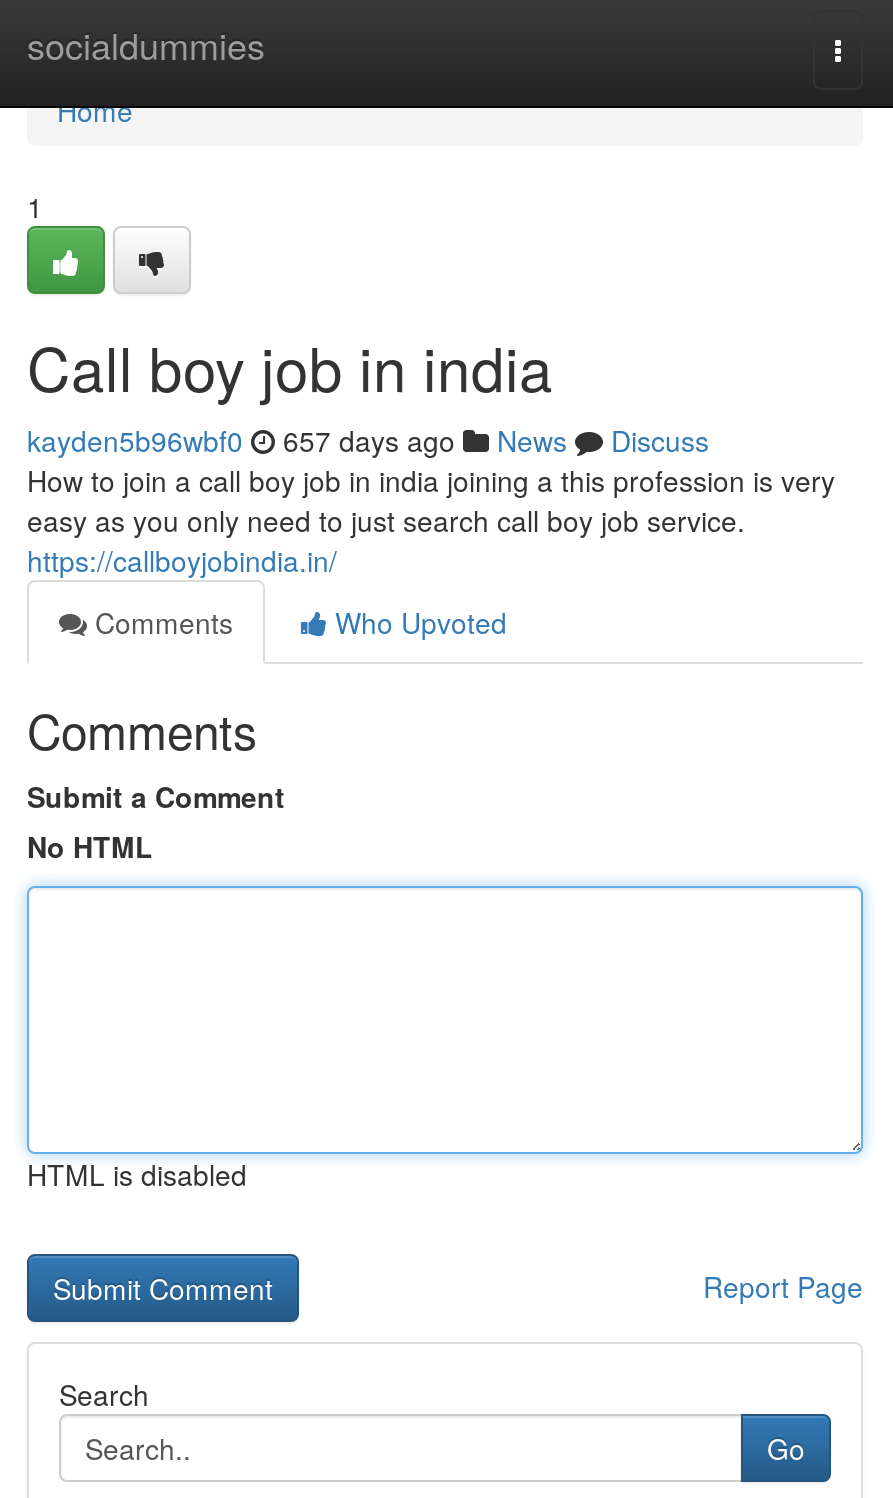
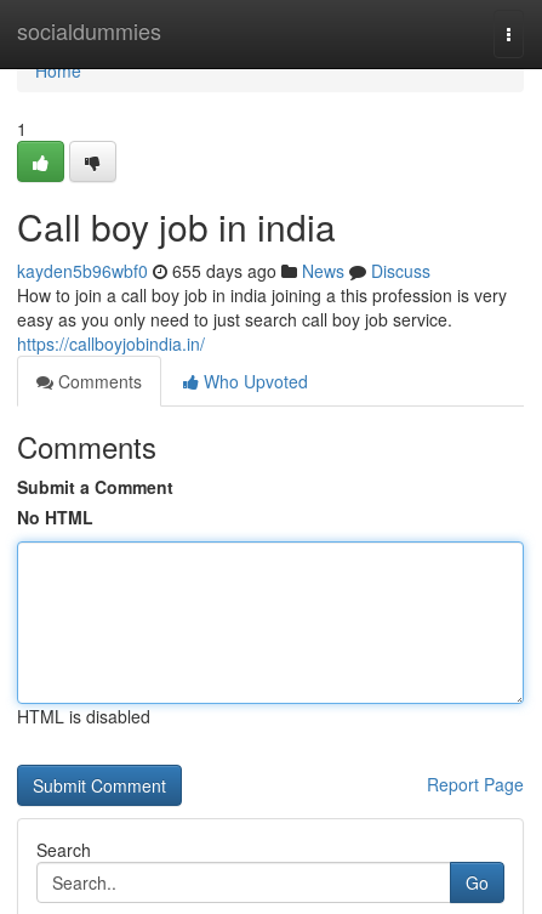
[27,420,709,460] kayden5b96wbf0 657 days ago News Discuss -> [17,259,430,283] kayden5b96wbf0 655 days ago News Discuss

